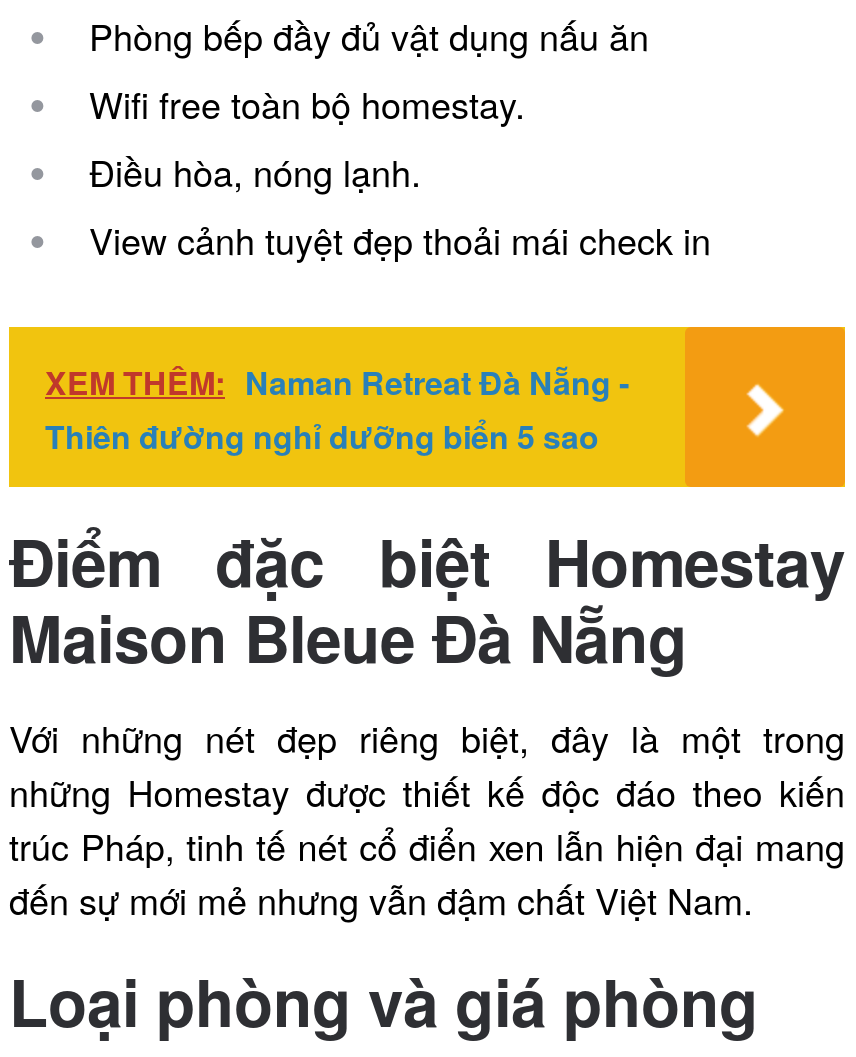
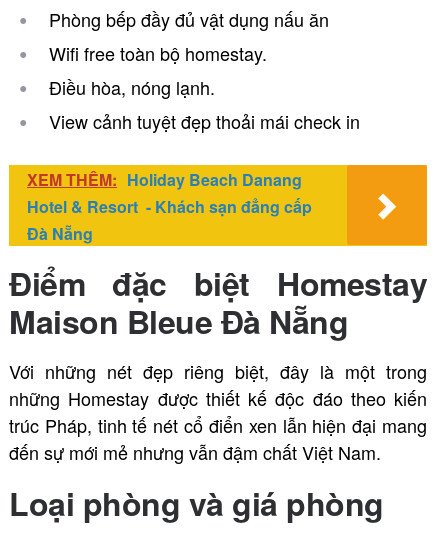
[45,359,629,459] XEM THÊM: Naman Retreat Đà Nẵng - | Thiên đường nghỉ dưỡng biển 5 sao -> [27,168,312,245] XEM THÊM: Holiday Beach Danang | Hotel & Resort - Khách sạn đẳng cấp | Đà Nẵng

